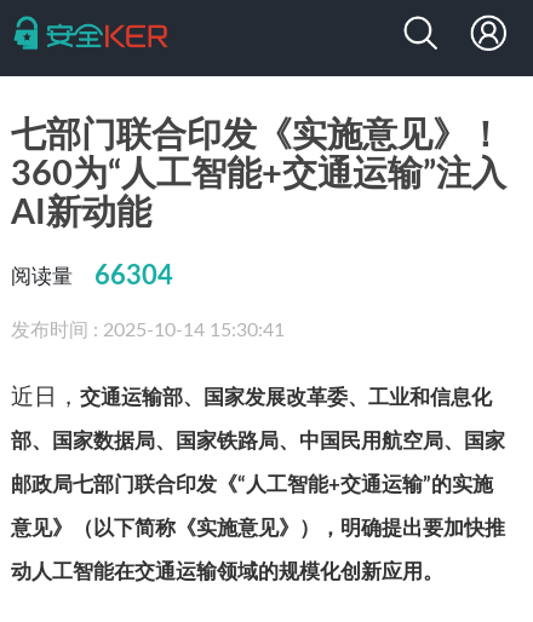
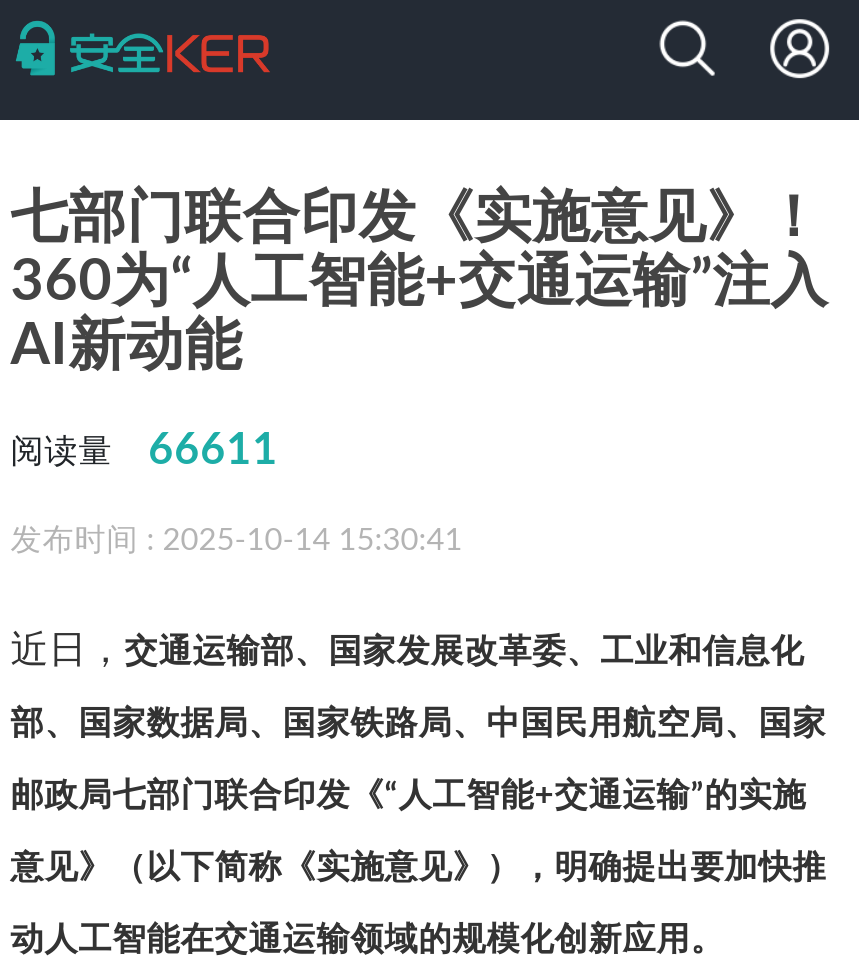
[11,264,173,289] 阅读量 66304 -> [10,430,278,472] 阅读量 66611

